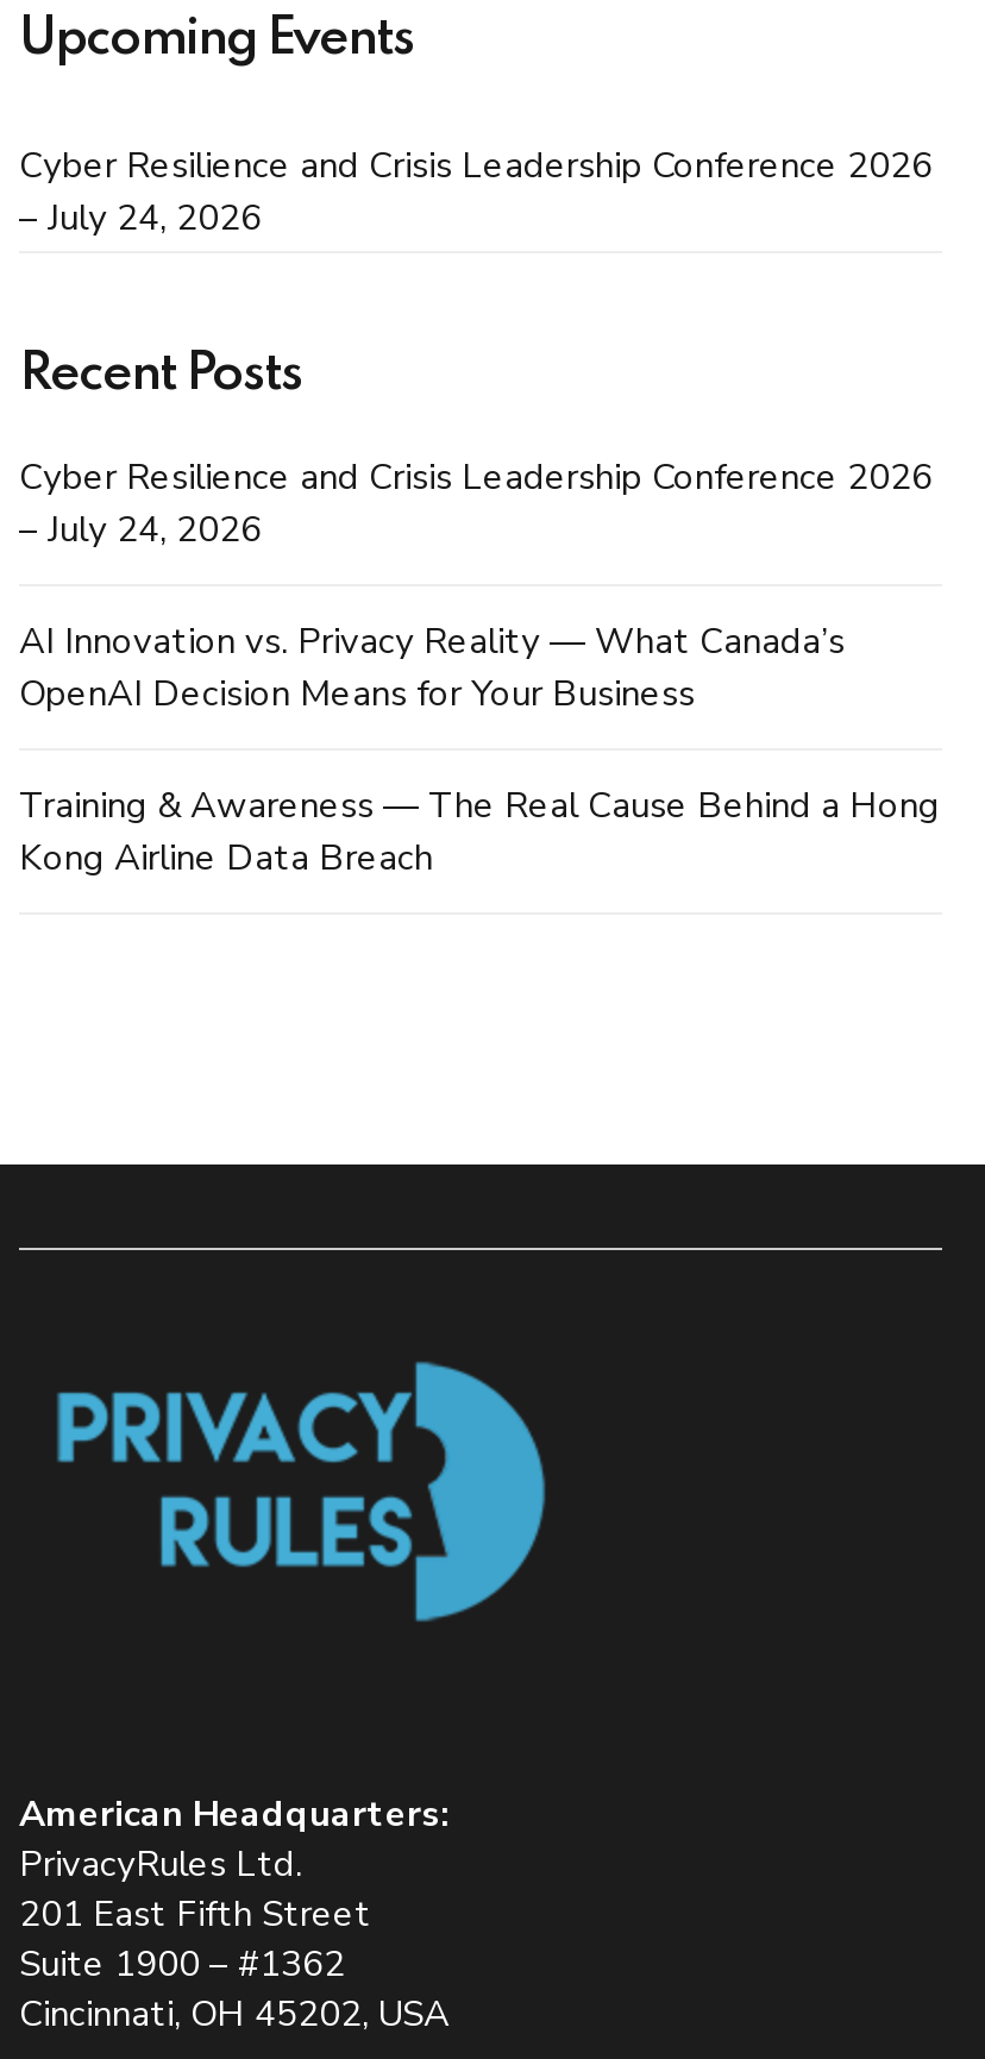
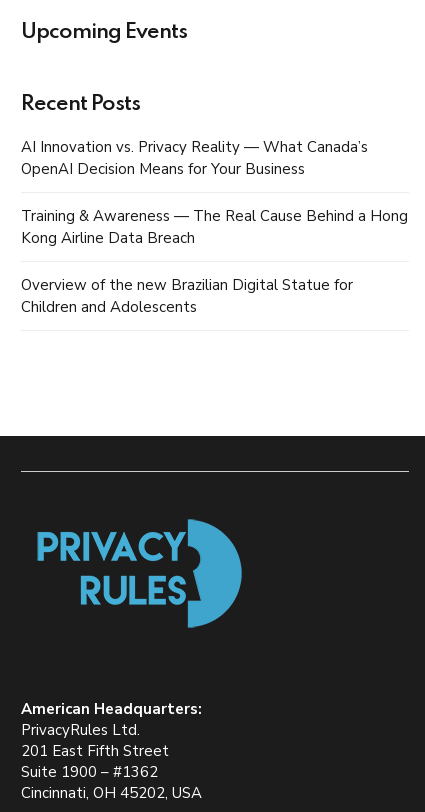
[19,143,933,242] Cyber Resilience and Crisis Leadership Conference 2026 | – July 24, 2026 -> none
[19,453,933,553] Cyber Resilience and Crisis Leadership Conference 2026 | – July 24, 2026 -> none
moved [19,617,940,881] -> [21,137,408,248]: AI Innovation vs. Privacy Reality — What Canada’s | OpenAI Decision Means for Your Business | Training & Awareness — The Real Cause Behind a Hong | Kong Airline Data Breach
none -> [21,275,353,317] Overview of the new Brazilian Digital Statue for | Children and Adolescents

